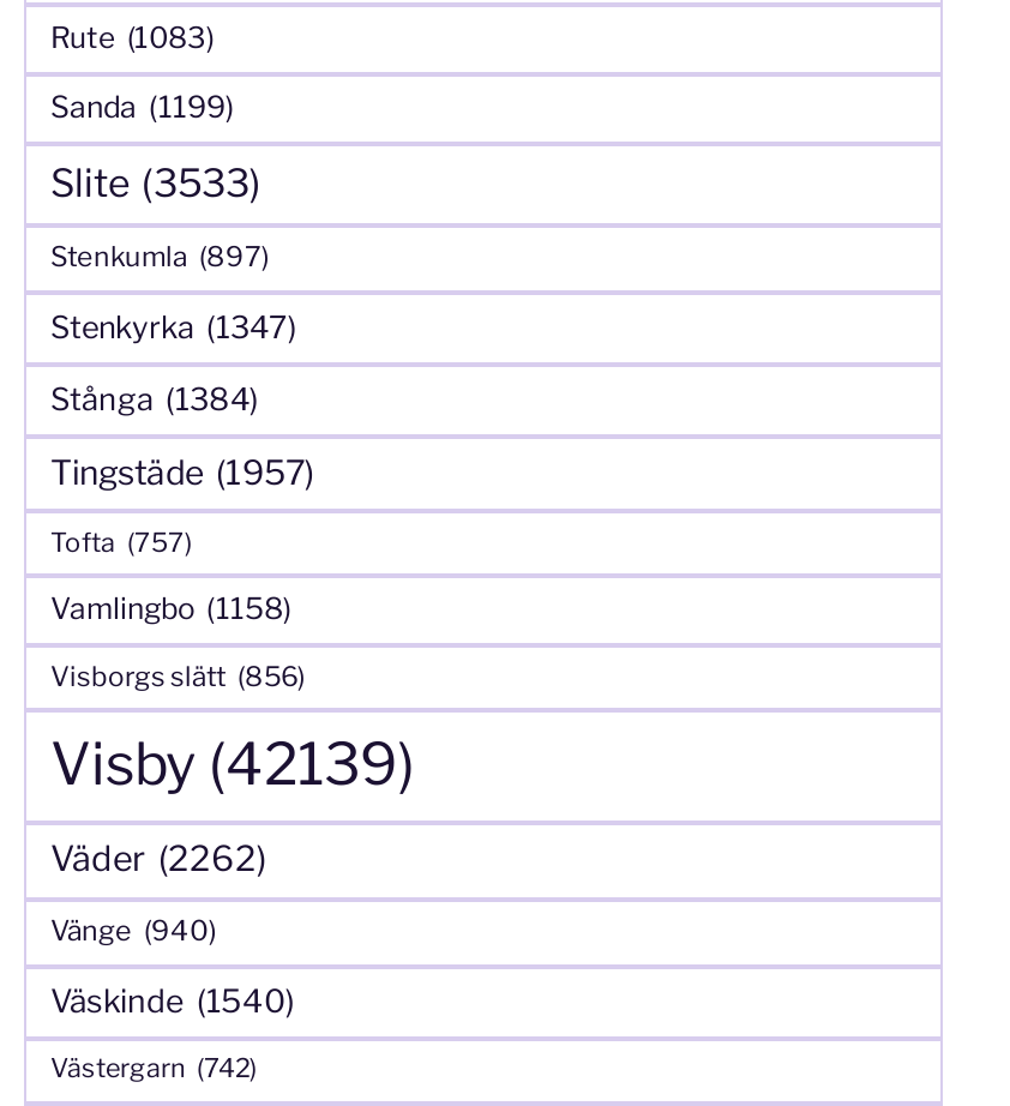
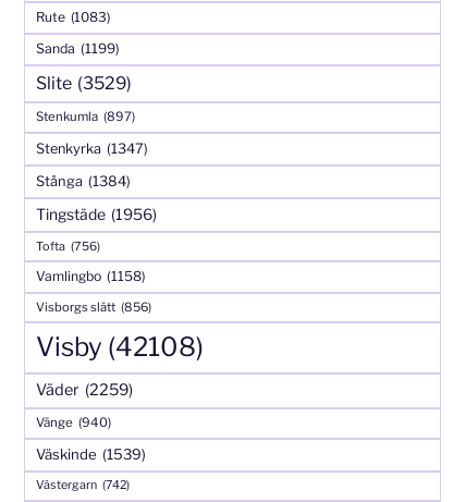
[50,160,261,206] Slite (3533) -> [36,73,132,93] Slite (3529)
[50,450,314,491] Tingstäde (1957) -> [36,204,157,223] Tingstäde (1956)
[50,525,192,558] Tofta (757) -> [36,238,100,253] Tofta (756)
[50,729,415,798] Visby (42139) -> [36,331,204,362] Visby (42108)
[50,837,266,880] Väder (2262) -> [36,380,133,399] Väder (2259)
[50,981,295,1019] Väskinde (1540) -> [36,445,146,462] Väskinde (1539)

